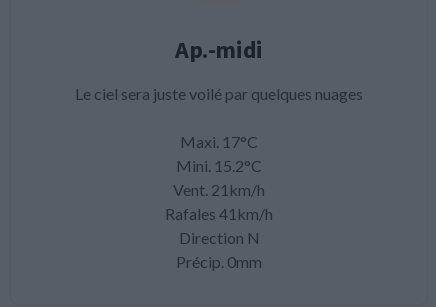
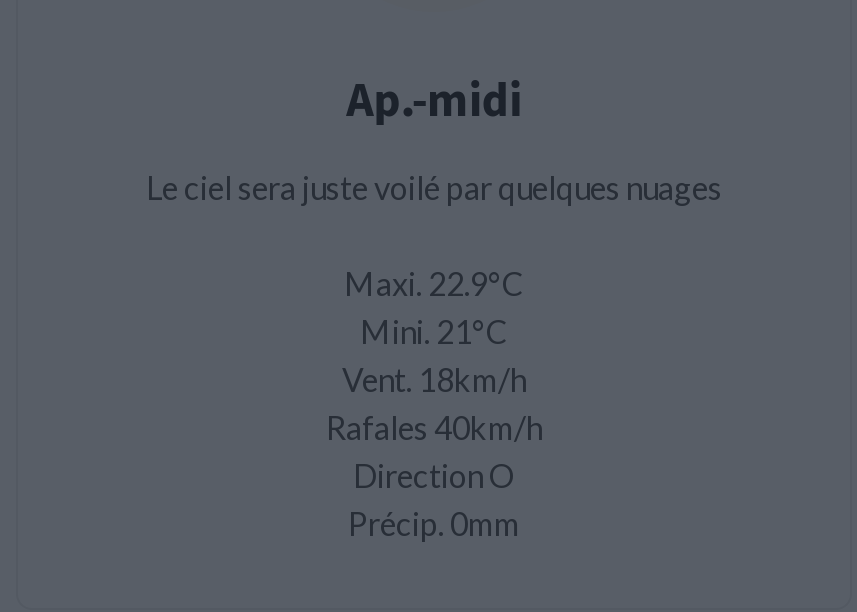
[180,132,258,151] Maxi. 17°C -> [344,264,524,302] Maxi. 22.9°C
[176,156,262,175] Mini. 15.2°C -> [360,312,508,350] Mini. 21°C
[173,180,265,199] Vent. 21km/h -> [342,360,526,398] Vent. 18km/h
[165,204,273,223] Rafales 41km/h -> [326,408,542,446] Rafales 40km/h
[178,228,259,247] Direction N -> [353,456,515,494] Direction O

